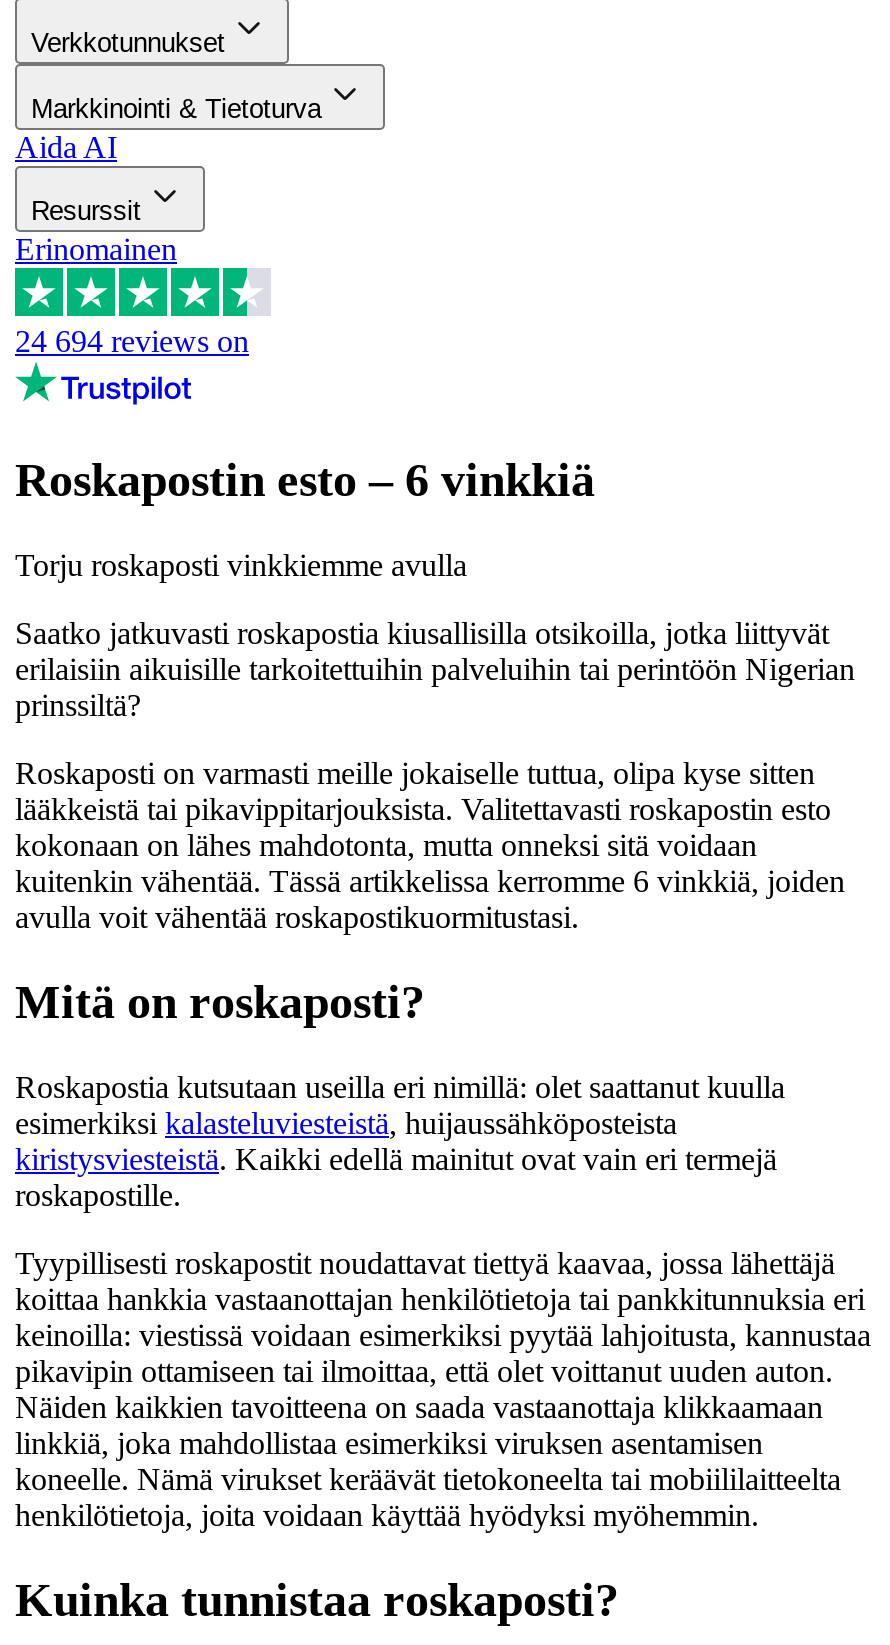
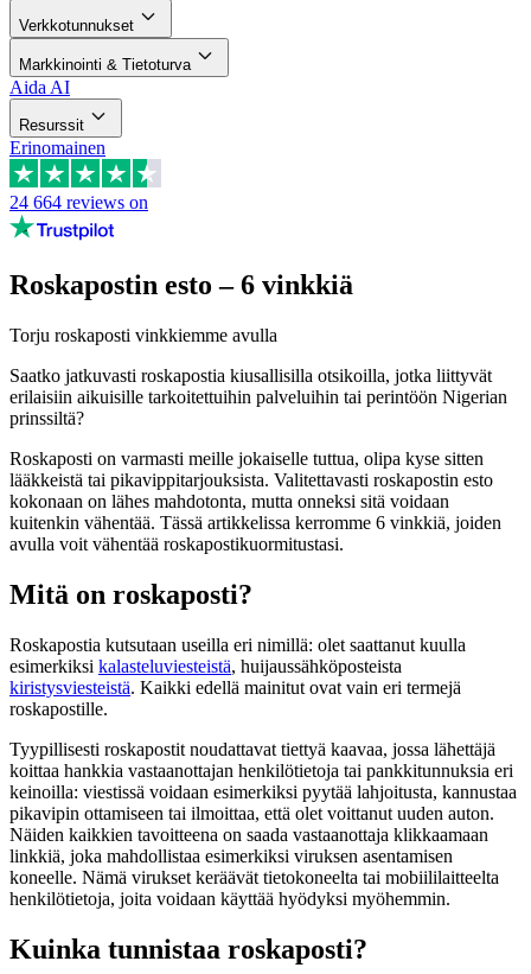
[15,324,249,358] 24 694 reviews on -> [9,192,148,212] 24 664 reviews on

